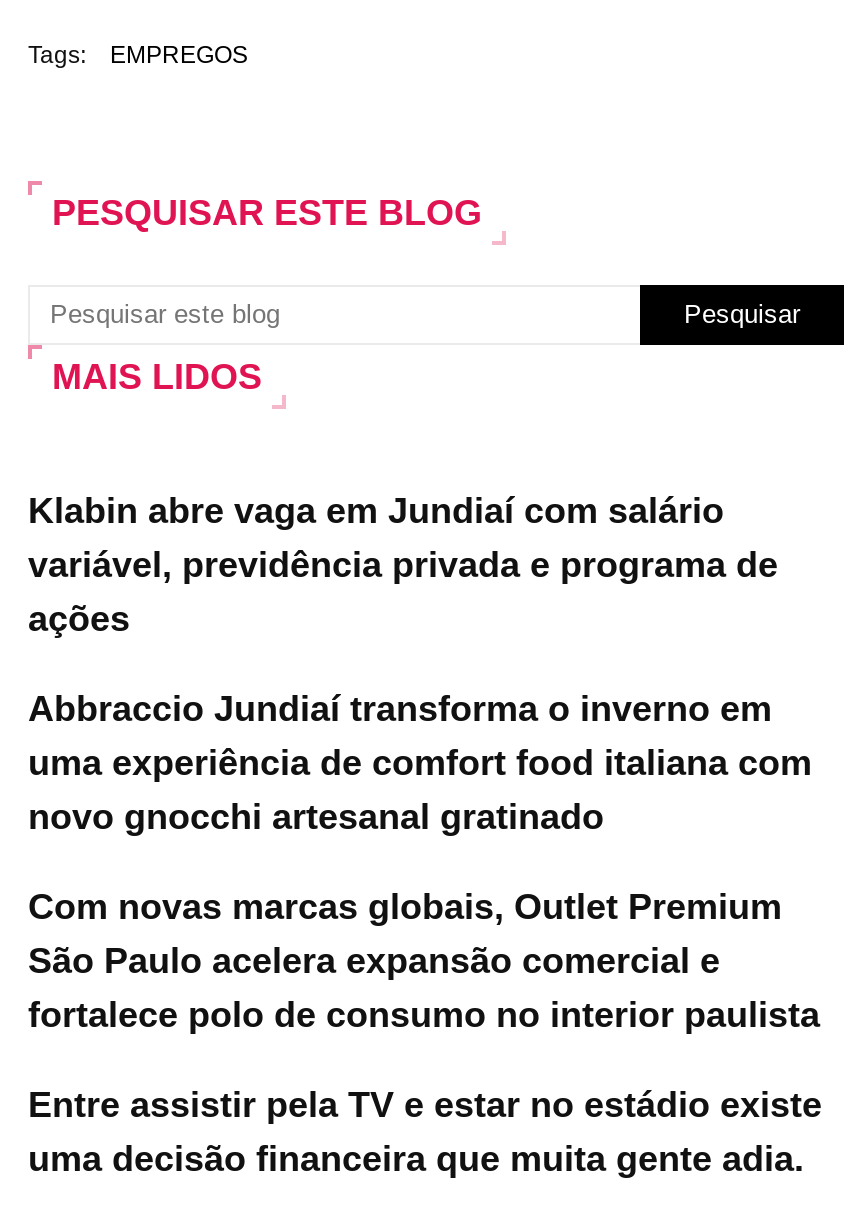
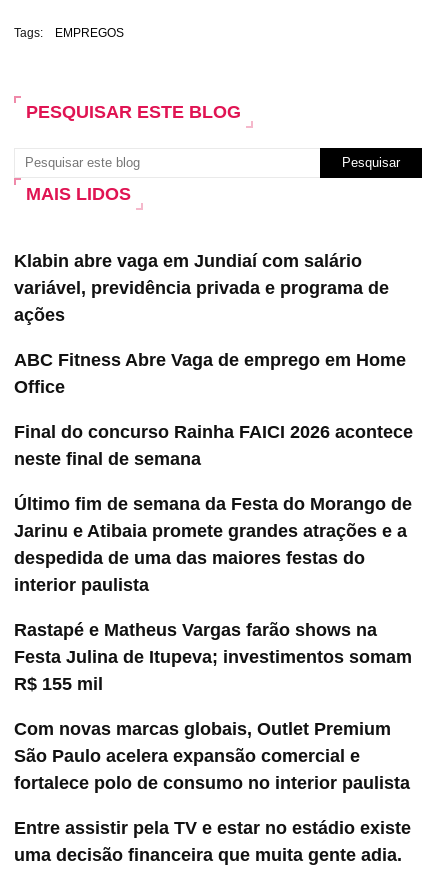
[28,690,812,838] Abbraccio Jundiaí transforma o inverno em | uma experiência de comfort food italiana com | novo gnocchi artesanal gratinado -> [14,350,413,694] ABC Fitness Abre Vaga de emprego em Home | Office | Final do concurso Rainha FAICI 2026 acontece | neste final de semana | Último fim de semana da Festa do Morango de | Jarinu e Atibaia promete grandes atrações e a | despedida de uma das maiores festas do | interior paulista | Rastapé e Matheus Vargas farão shows na | Festa Julina de Itupeva; investimentos somam | R$ 155 mil

